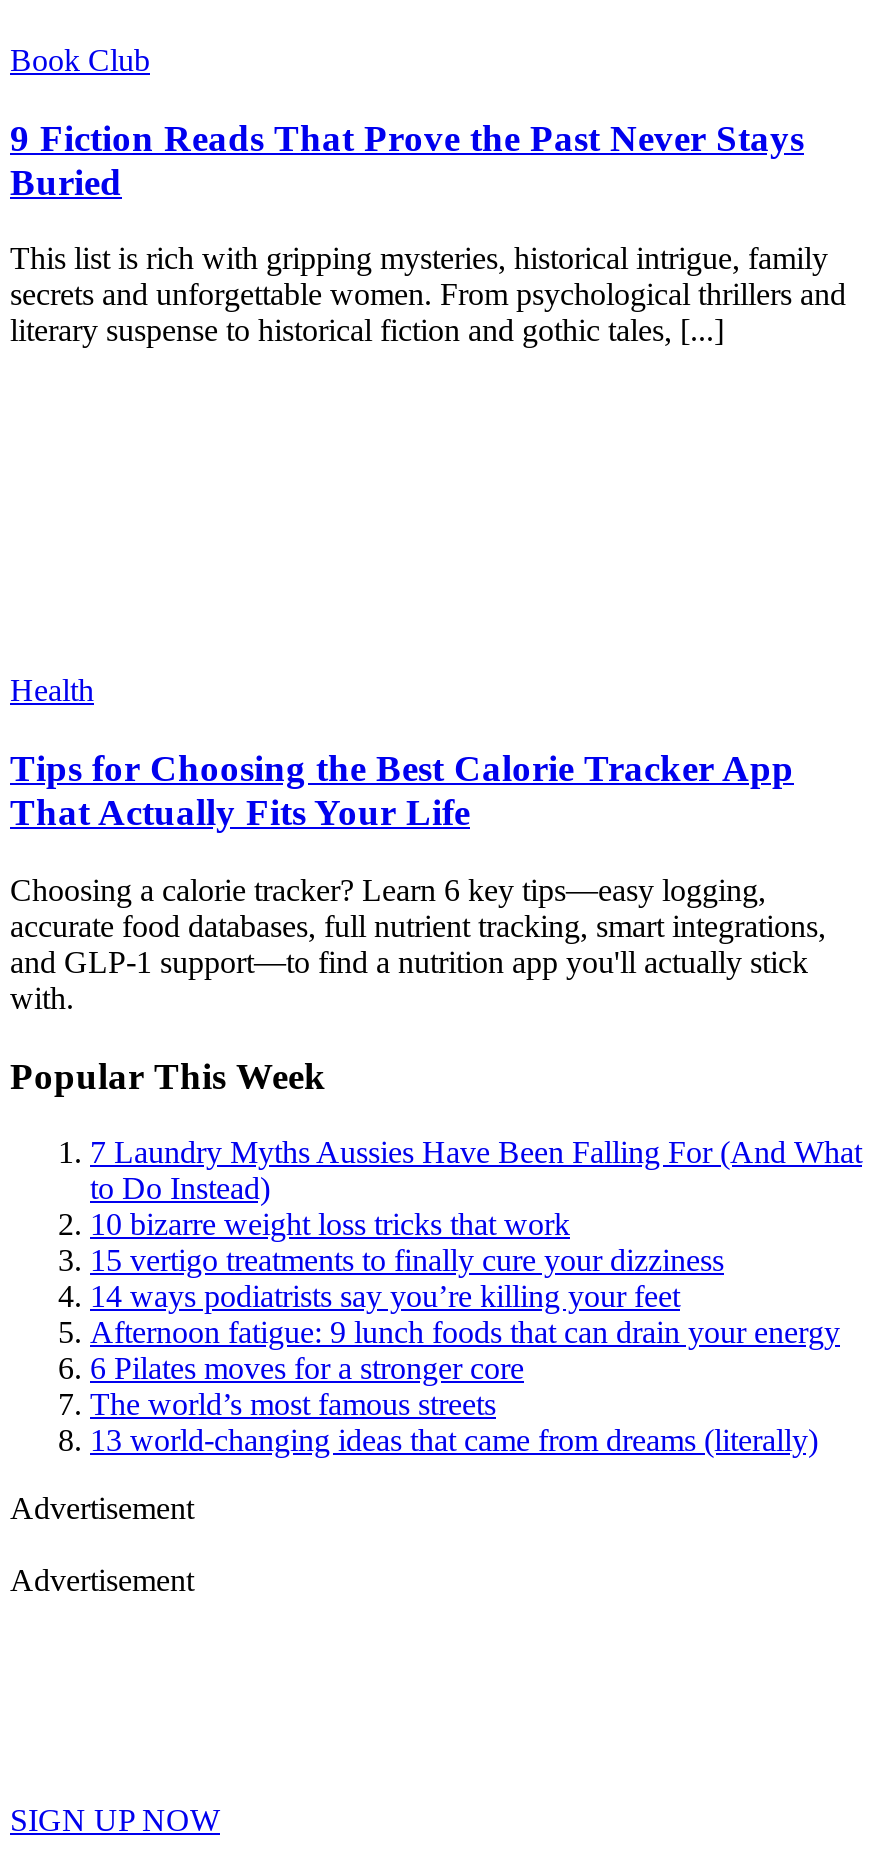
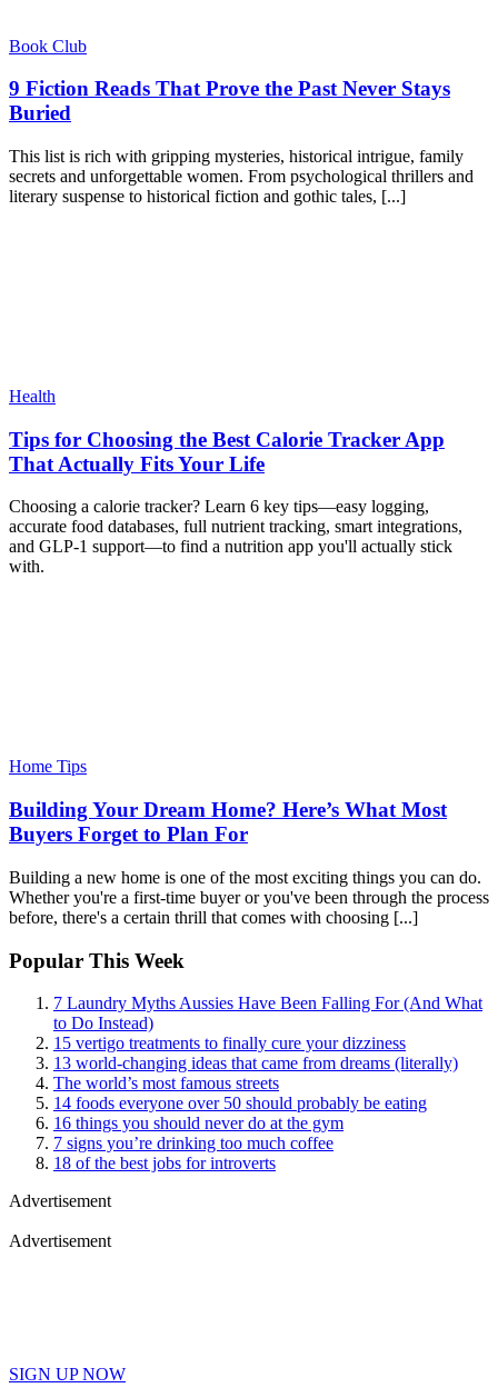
none -> [9,757,489,927] Home Tips | Building Your Dream Home? Here’s What Most | Buyers Forget to Plan For | Building a new home is one of the most exciting things you can do. | Whether you're a first-time buyer or you've been through the process | before, there's a certain thrill that comes with choosing [...]
[90,1208,570,1242] 10 bizarre weight loss tricks that work -> none
[90,1280,840,1386] 14 ways podiatrists say you’re killing your feet | Afternoon fatigue: 9 lunch foods that can drain your energy | 6 Pilates moves for a stronger core -> none
moved [90,1388,496,1422] -> [53,1074,279,1093]: The world’s most famous streets
none -> [53,1094,427,1173] 14 foods everyone over 50 should probably be eating | 16 things you should never do at the gym | 7 signs you’re drinking too much coffee | 18 of the best jobs for introverts

